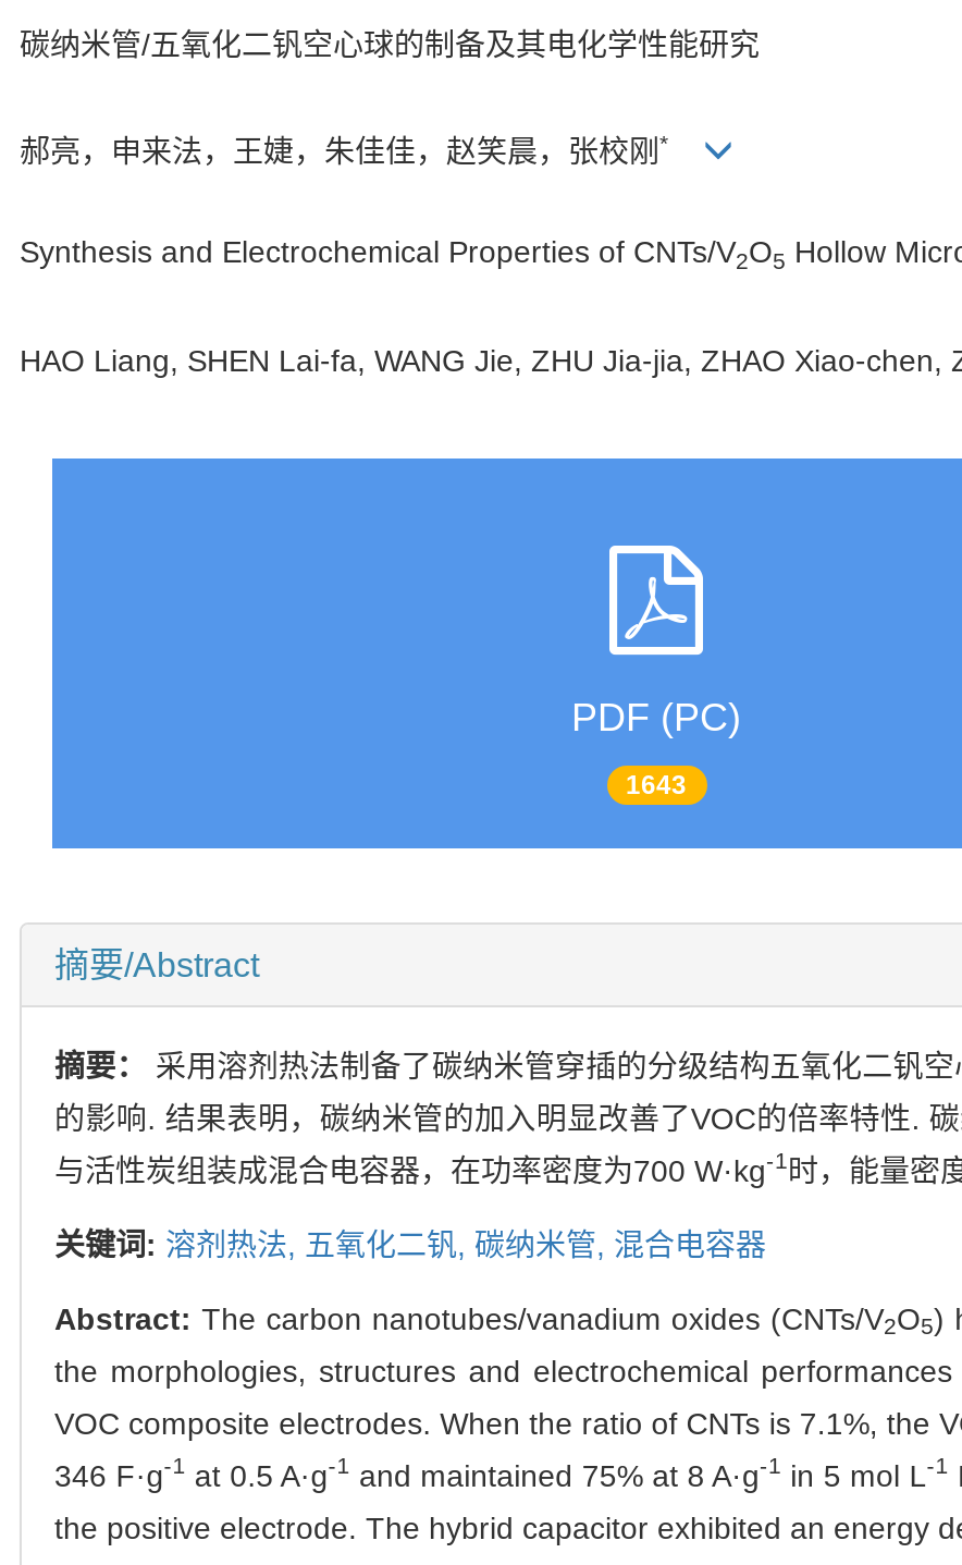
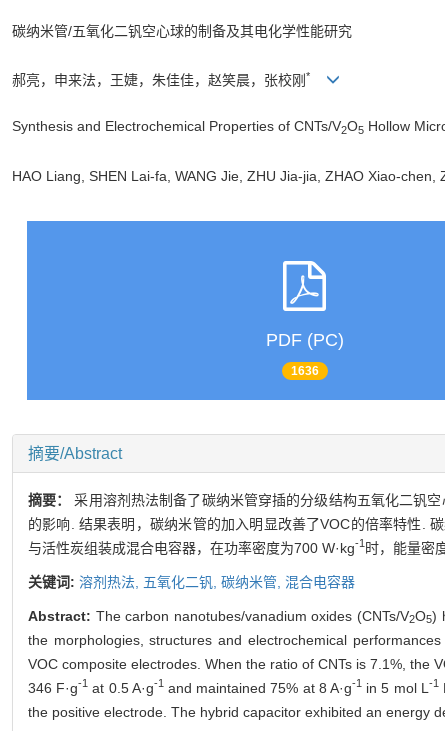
[626,770,687,801] 1643 -> [290,364,318,378] 1636

